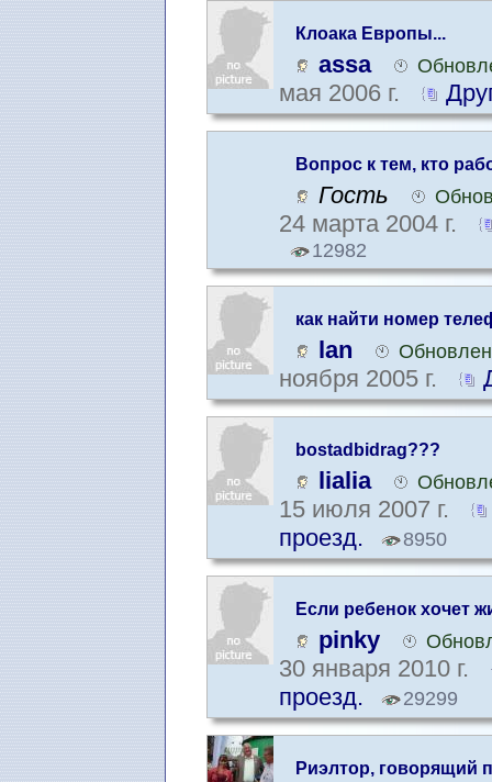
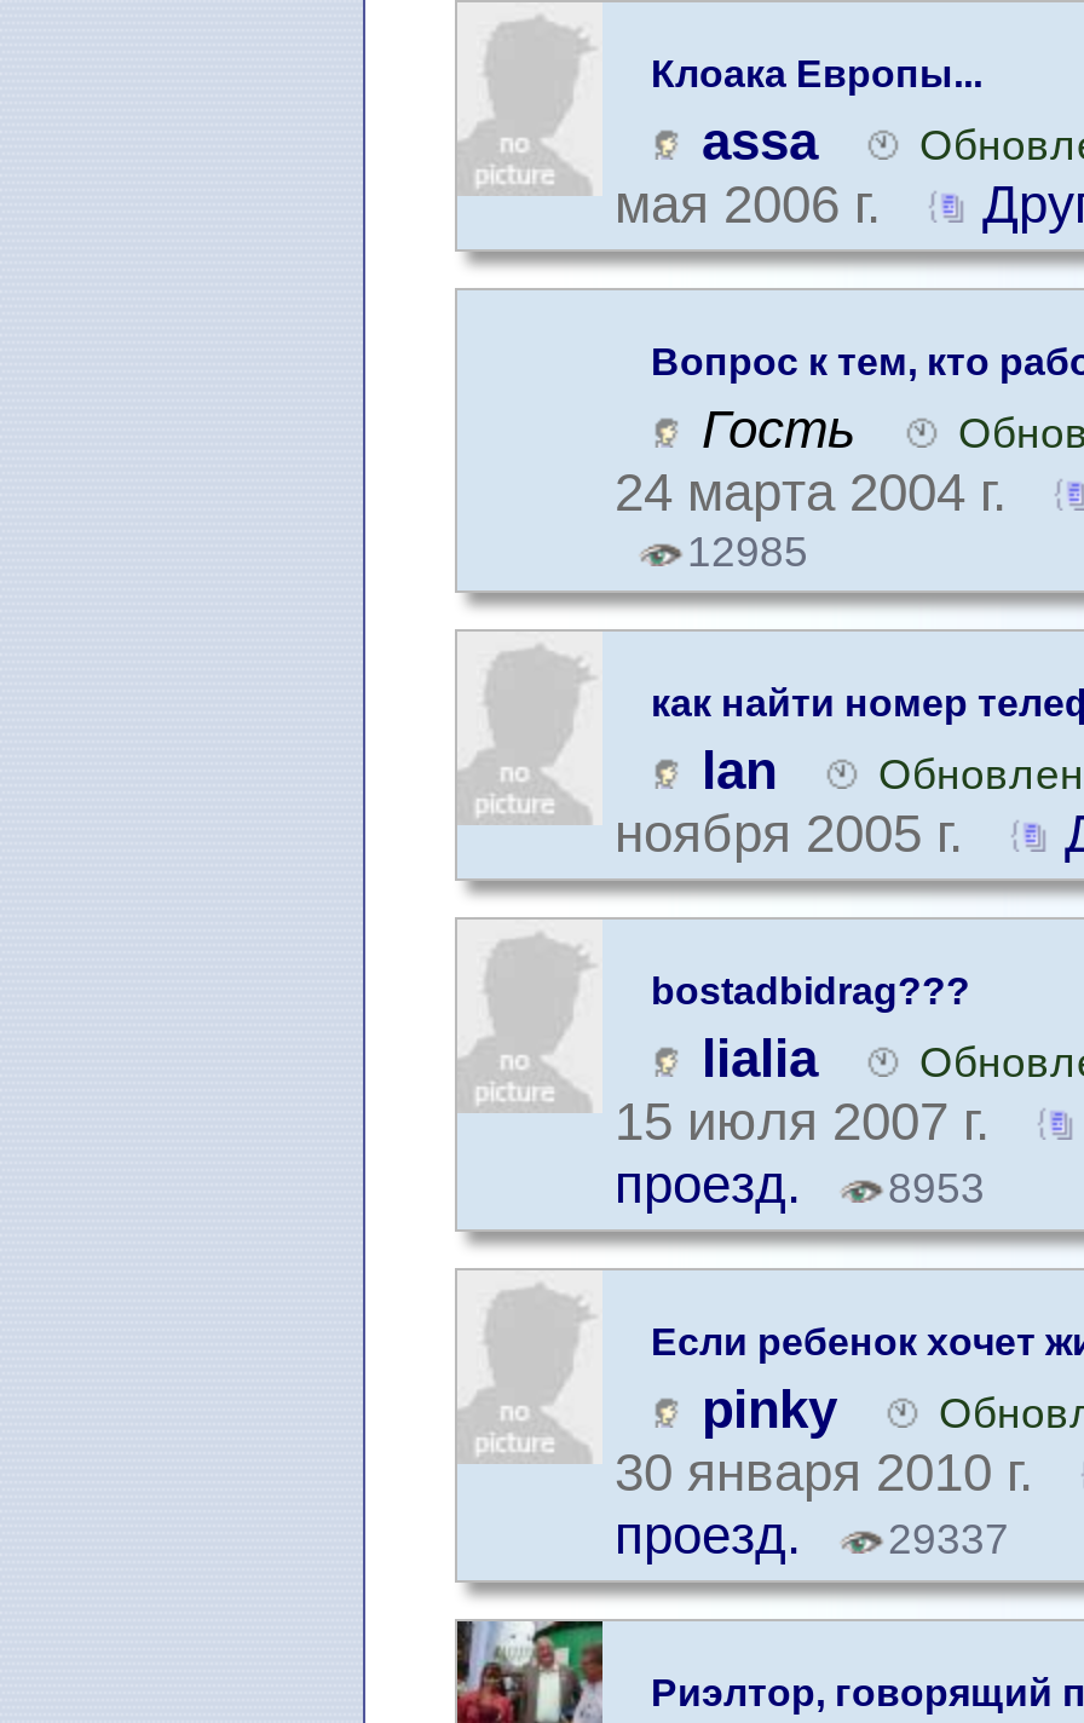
[312,240,367,262] 12982 -> [687,528,808,576] 12985
[279,524,447,552] проезд. 8950 -> [615,1155,985,1215] проезд. 8953
[279,683,458,711] проезд. 29299 -> [615,1506,1009,1566] проезд. 29337

